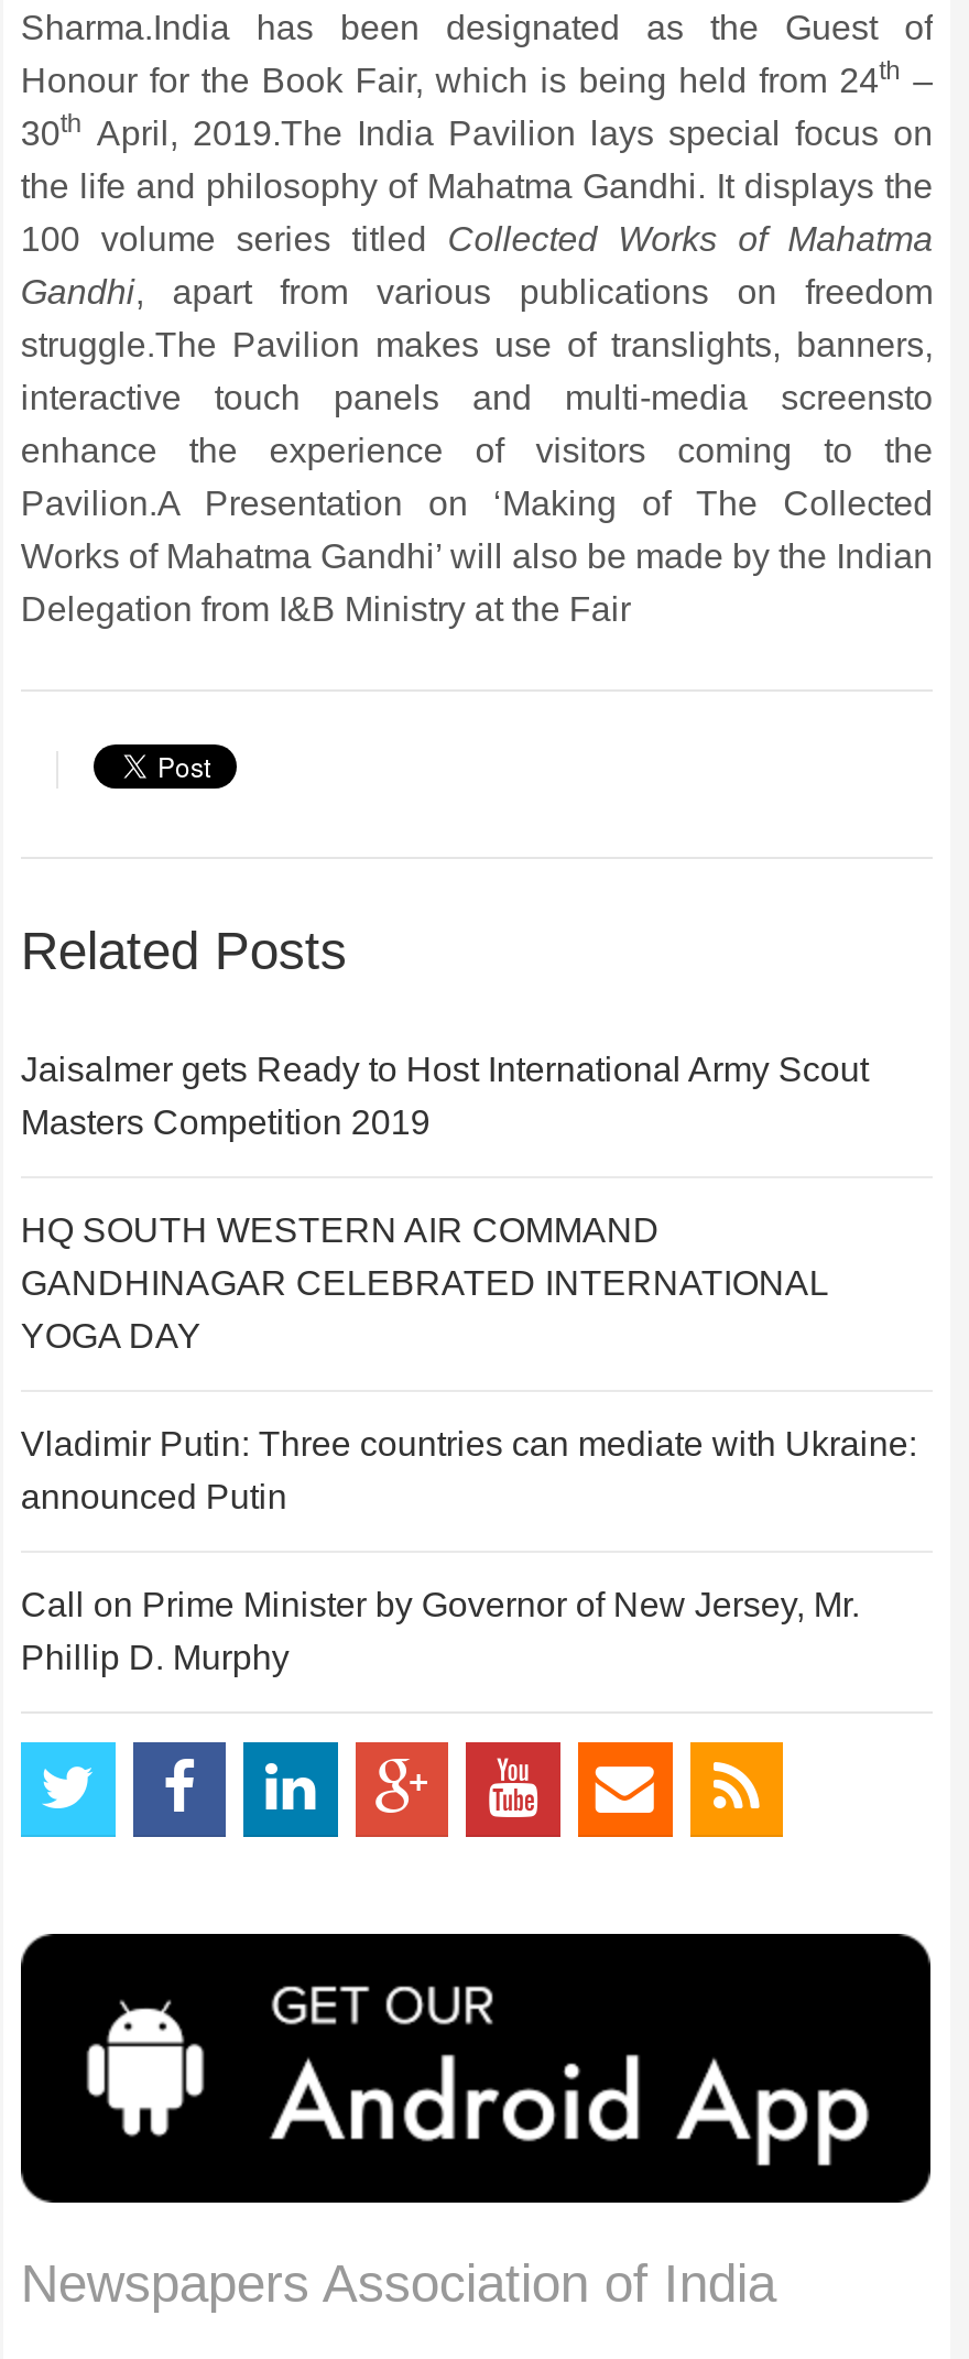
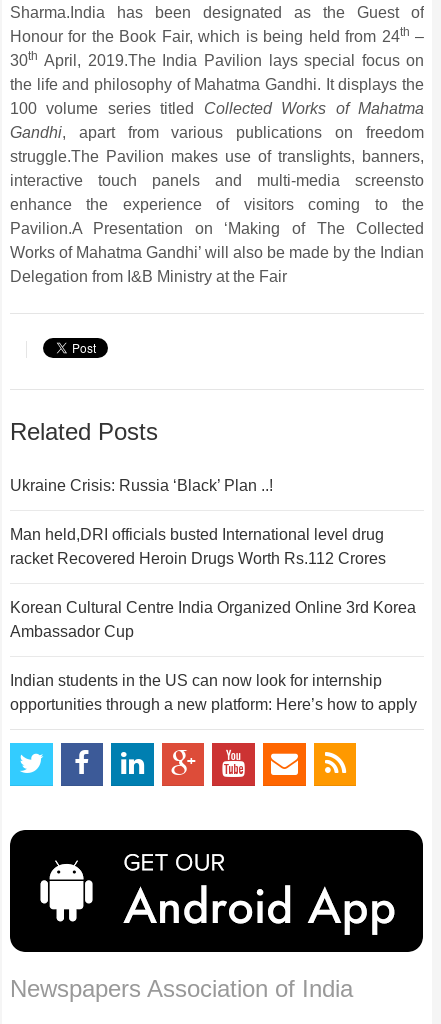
[21,1050,869,1141] Jaisalmer gets Ready to Host International Army Scout | Masters Competition 2019 -> [10,477,273,494] Ukraine Crisis: Russia ‘Black’ Plan ..!
[21,1211,827,1354] HQ SOUTH WESTERN AIR COMMAND | GANDHINAGAR CELEBRATED INTERNATIONAL | YOGA DAY -> [10,526,386,567] Man held,DRI officials busted International level drug | racket Recovered Heroin Drugs Worth Rs.112 Crores
[21,1425,917,1515] Vladimir Putin: Three countries can mediate with Ukraine: | announced Putin -> [10,599,416,640] Korean Cultural Centre India Organized Online 3rd Korea | Ambassador Cup
[21,1586,860,1676] Call on Prime Minister by Governor of New Jersey, Mr. | Phillip D. Murphy -> [10,672,417,713] Indian students in the US can now look for internship | opportunities through a new platform: Here’s how to apply

